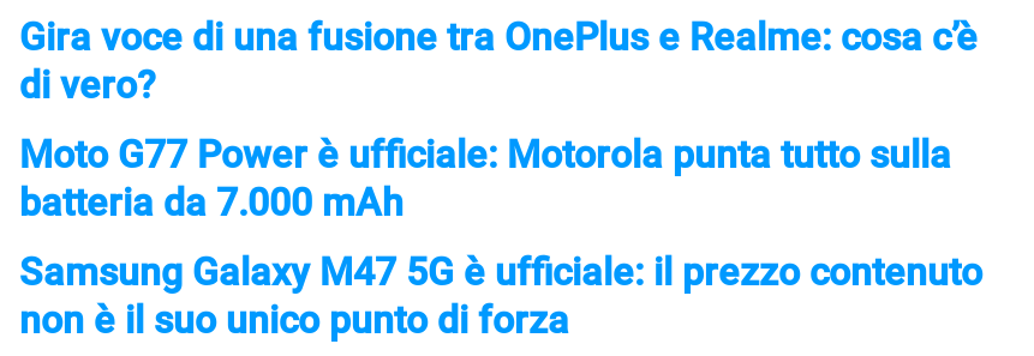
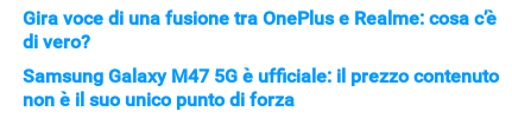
[19,133,951,226] Moto G77 Power è ufficiale: Motorola punta tutto sulla | batteria da 7.000 mAh -> none

